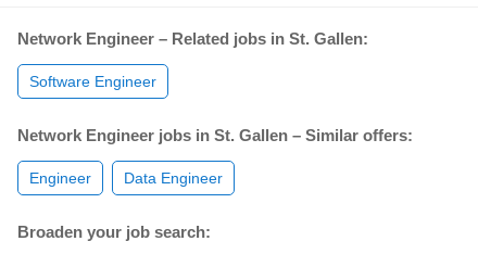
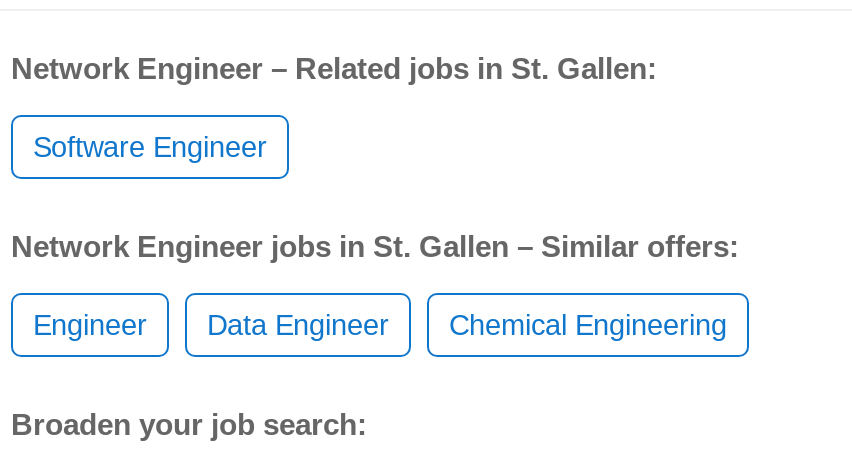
none -> [449,309,727,341] Chemical Engineering

